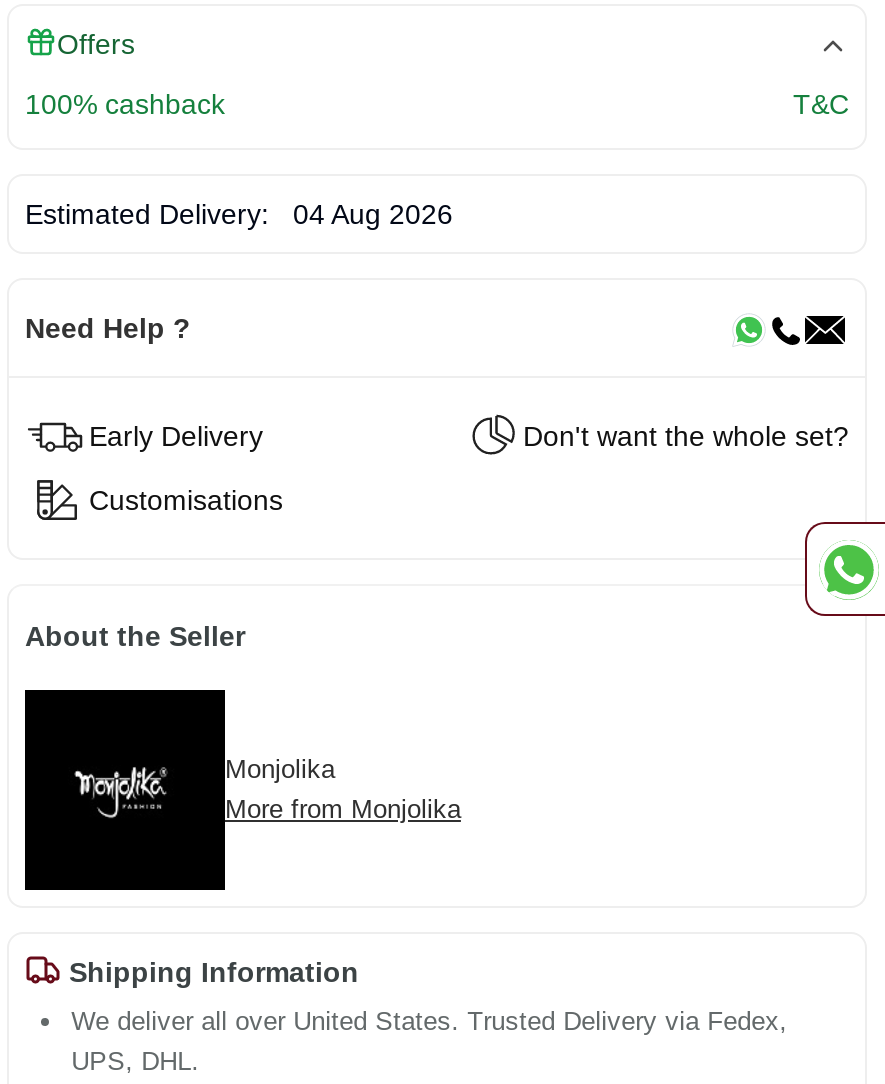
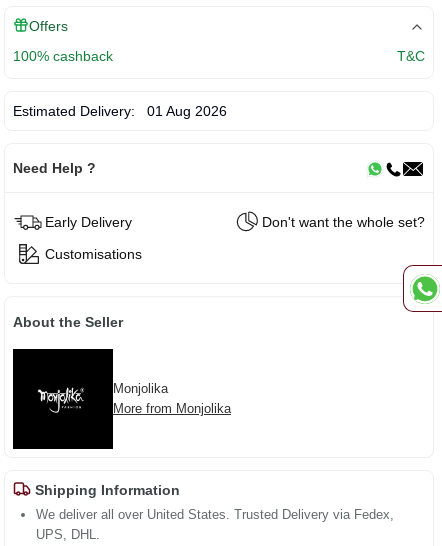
[25,198,453,230] Estimated Delivery: 04 Aug 2026 -> [13,103,227,119] Estimated Delivery: 01 Aug 2026

